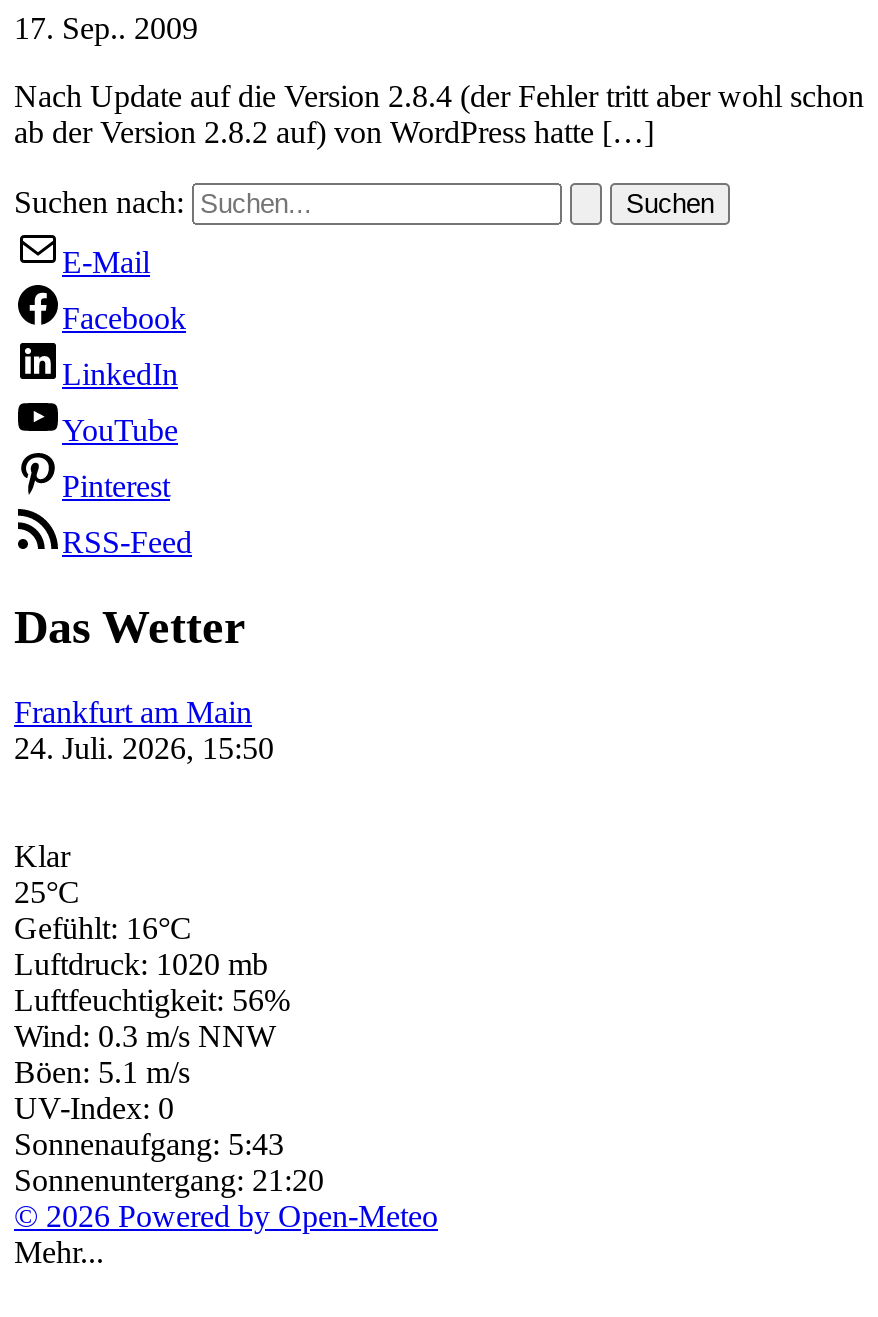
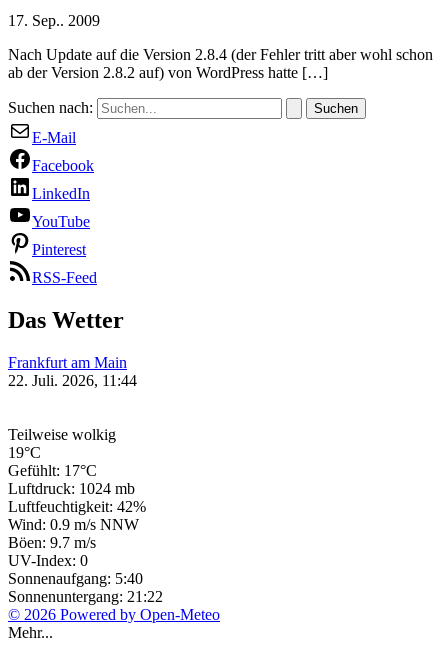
[14,731,274,765] 24. Juli. 2026, 15:50 -> [8,372,137,389] 22. Juli. 2026, 11:44
[14,839,290,1089] Klar | 25°C | Gefühlt: 16°C | Luftdruck: 1020 mb | Luftfeuchtigkeit: 56% | Wind: 0.3 m/s NNW | Böen: 5.1 m/s -> [8,426,146,551] Teilweise wolkig | 19°C | Gefühlt: 17°C | Luftdruck: 1024 mb | Luftfeuchtigkeit: 42% | Wind: 0.9 m/s NNW | Böen: 9.7 m/s
[14,1127,284,1161] Sonnenaufgang: 5:43 -> [8,570,143,587] Sonnenaufgang: 5:40
[14,1163,324,1197] Sonnenuntergang: 21:20 -> [8,588,163,605] Sonnenuntergang: 21:22

